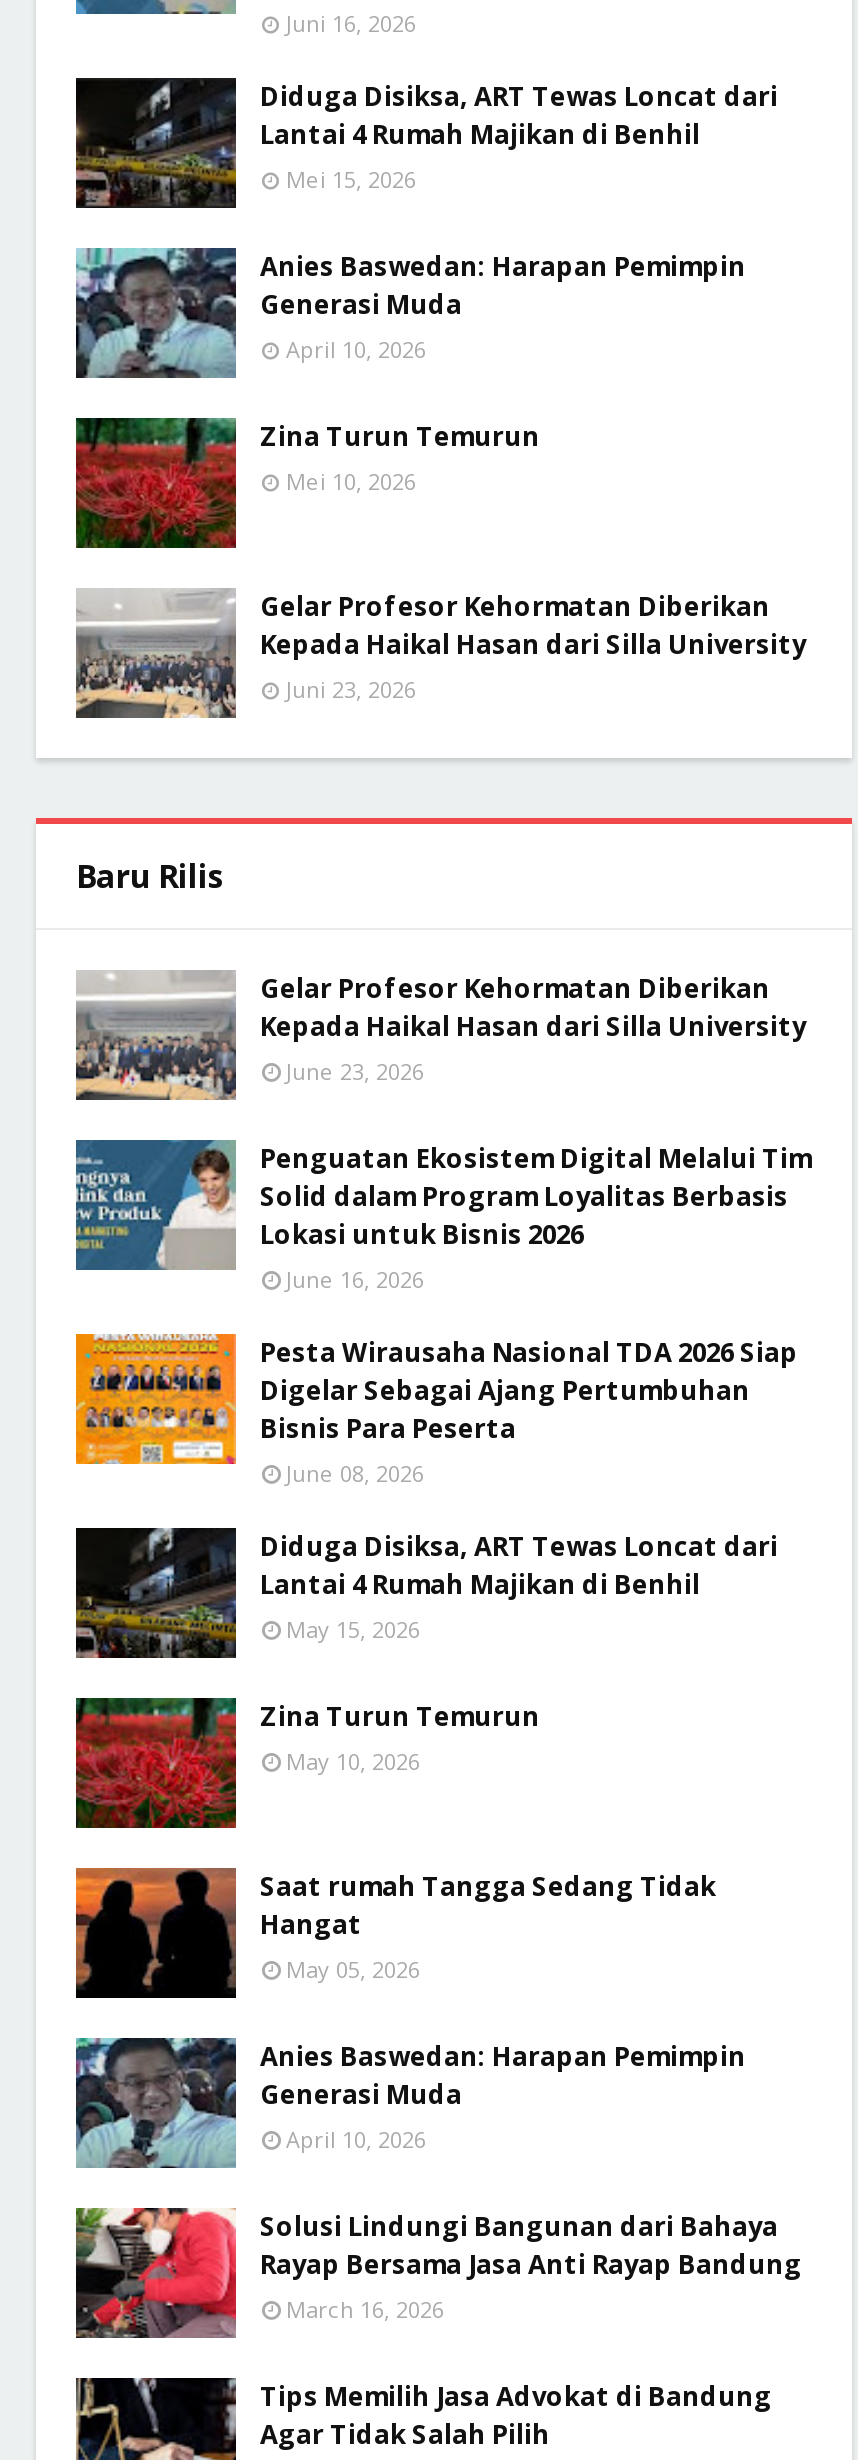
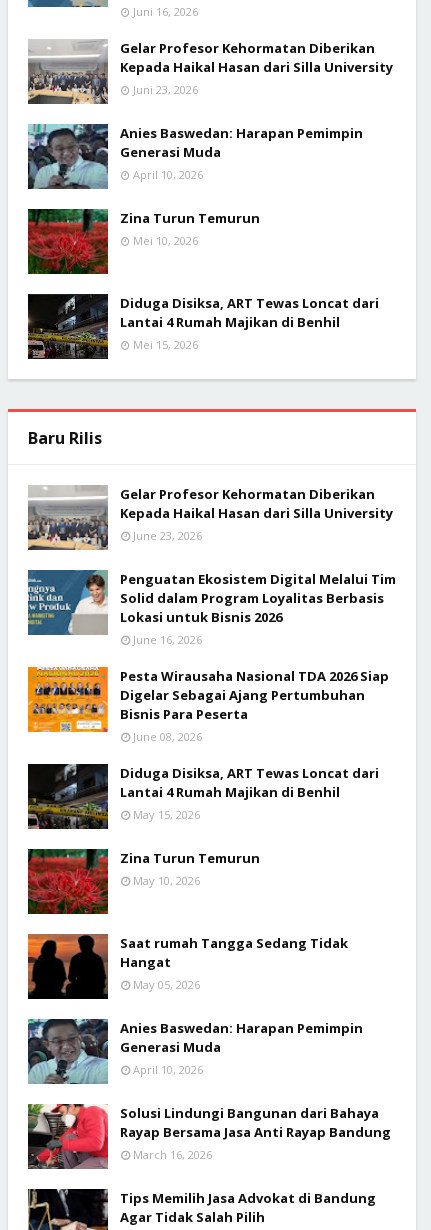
moved [74,76,238,210] -> [27,293,109,360]: [image]
[260,77,778,193] Diduga Disiksa, ART Tewas Loncat dari | Lantai 4 Rumah Majikan di Benhil | Mei 15, 2026 -> [120,39,393,97] Gelar Profesor Kehormatan Diberikan | Kepada Haikal Hasan dari Silla University | Juni 23, 2026
moved [76,588,238,718] -> [28,39,109,104]: [image]
[260,587,806,703] Gelar Profesor Kehormatan Diberikan | Kepada Haikal Hasan dari Silla University | Juni 23, 2026 -> [120,294,379,352] Diduga Disiksa, ART Tewas Loncat dari | Lantai 4 Rumah Majikan di Benhil | Mei 15, 2026

